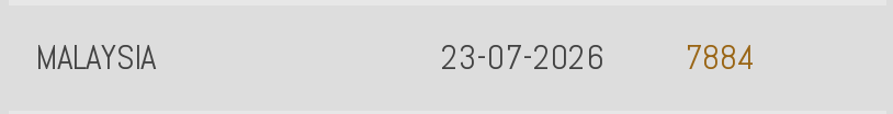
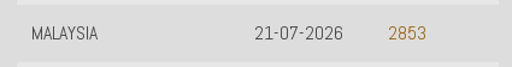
[441,36,603,80] 23-07-2026 -> [254,21,343,45] 21-07-2026
[685,37,755,81] 7884 -> [388,22,426,46] 2853

